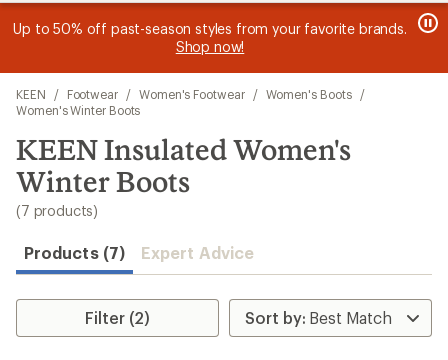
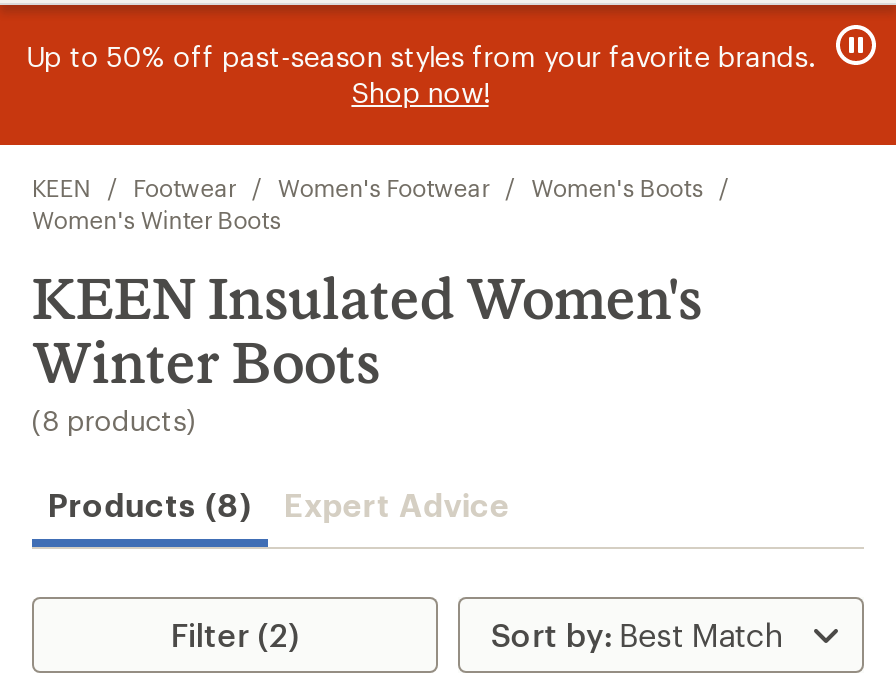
[16,202,98,219] (7 products) -> [32,403,196,437] (8 products)
[24,243,254,262] Products (7) Expert Advice -> [48,485,510,523] Products (8) Expert Advice

